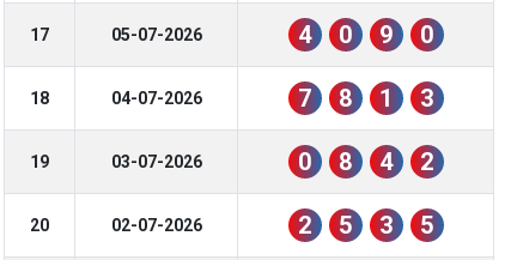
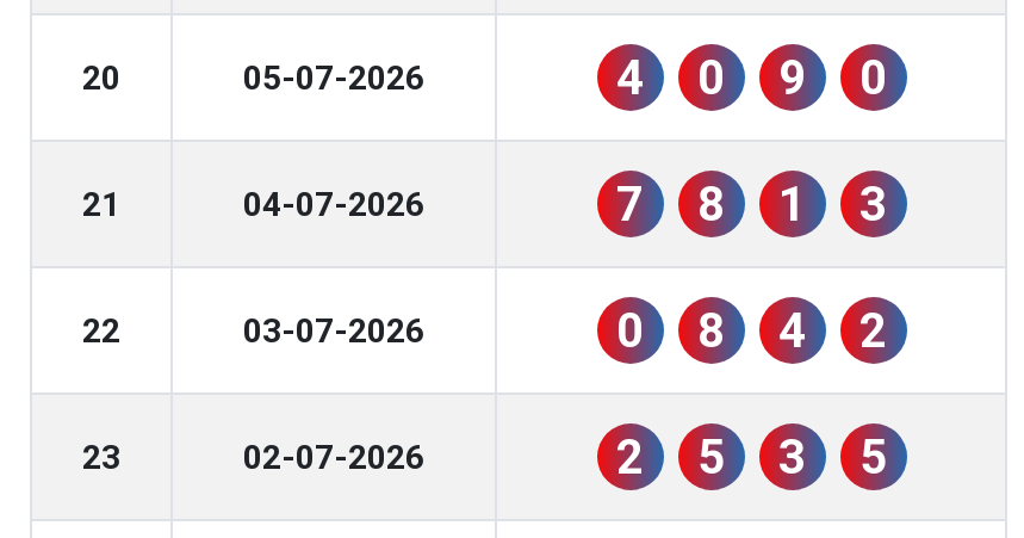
[30,25,49,44] 17 -> [82,58,120,96] 20
[30,88,49,107] 18 -> [82,184,120,222] 21
[30,152,49,171] 19 -> [82,311,120,349] 22
[30,215,49,234] 20 -> [82,437,120,475] 23

